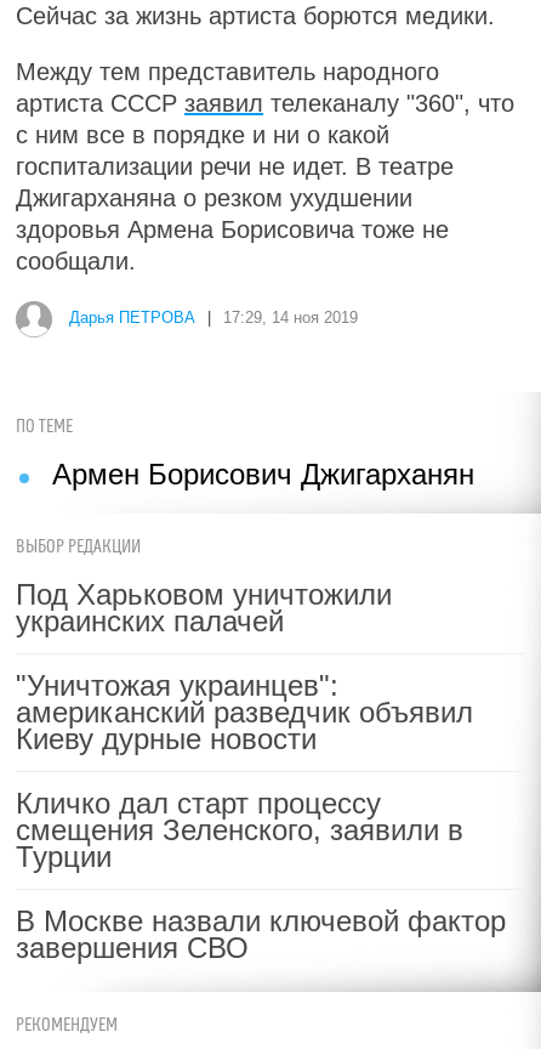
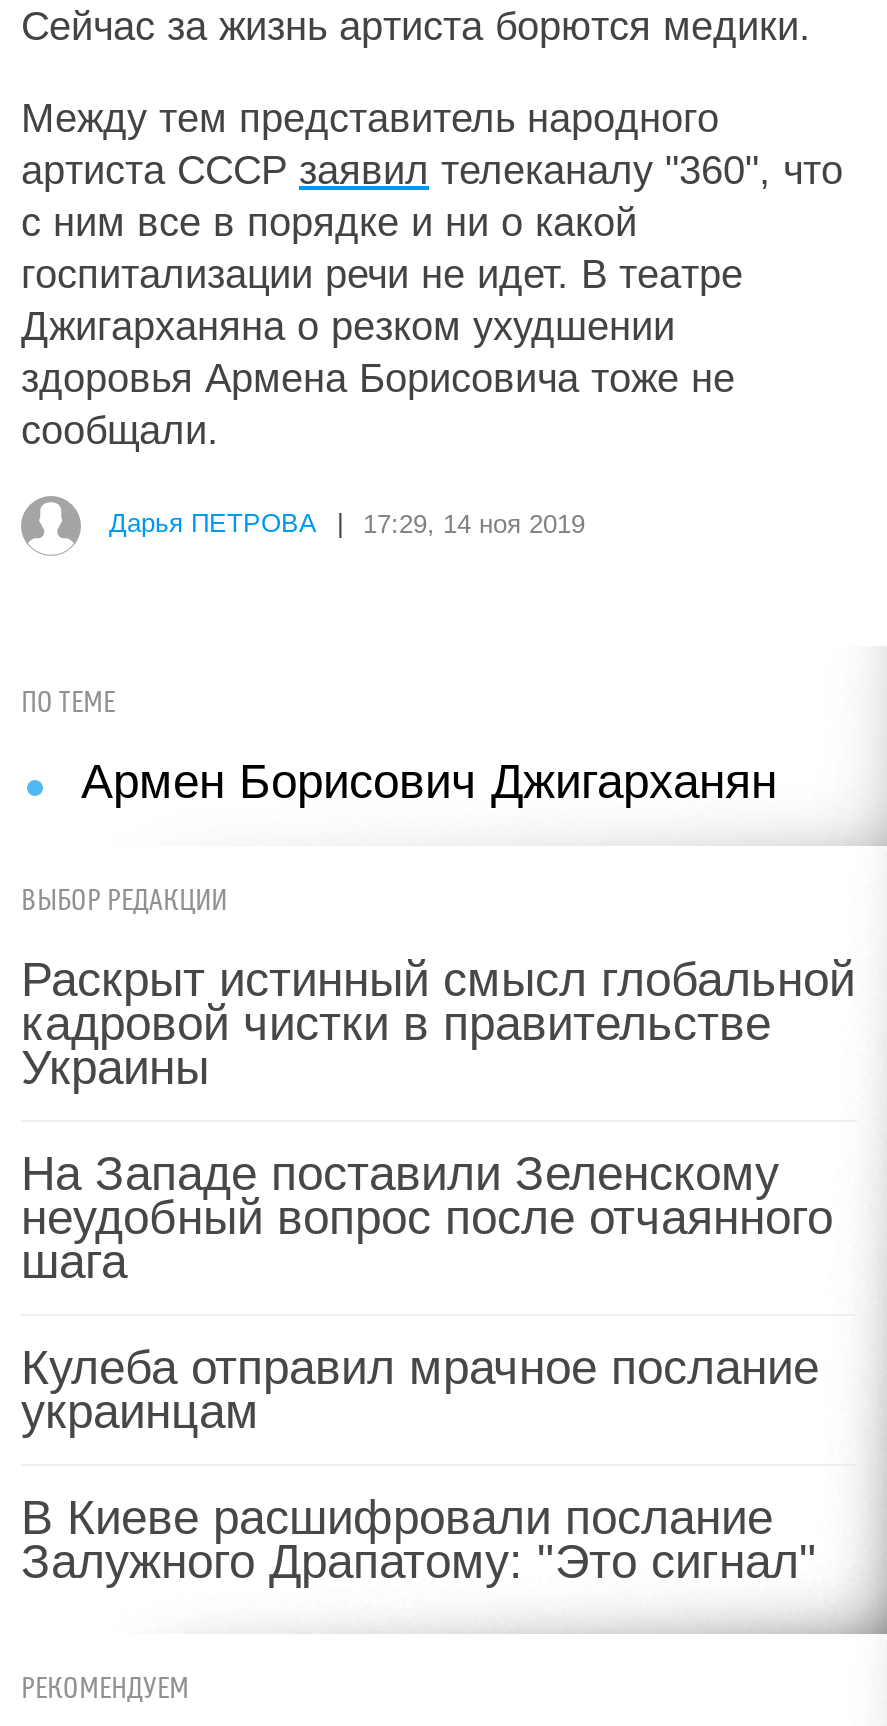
[16,578,392,637] Под Харьковом уничтожили | украинских палачей -> [21,952,855,1094] Раскрыт истинный смысл глобальной | кадровой чистки в правительстве | Украины
[16,669,473,755] "Уничтожая украинцев": | американский разведчик объявил | Киеву дурные новости -> [21,1146,833,1288] На Западе поставили Зеленскому | неудобный вопрос после отчаянного | шага
[16,787,463,873] Кличко дал старт процессу | смещения Зеленского, заявили в | Турции -> [21,1340,819,1438] Кулеба отправил мрачное послание | украинцам
[16,905,506,964] В Москве назвали ключевой фактор | завершения СВО -> [21,1490,817,1588] В Киеве расшифровали послание | Залужного Драпатому: "Это сигнал"

